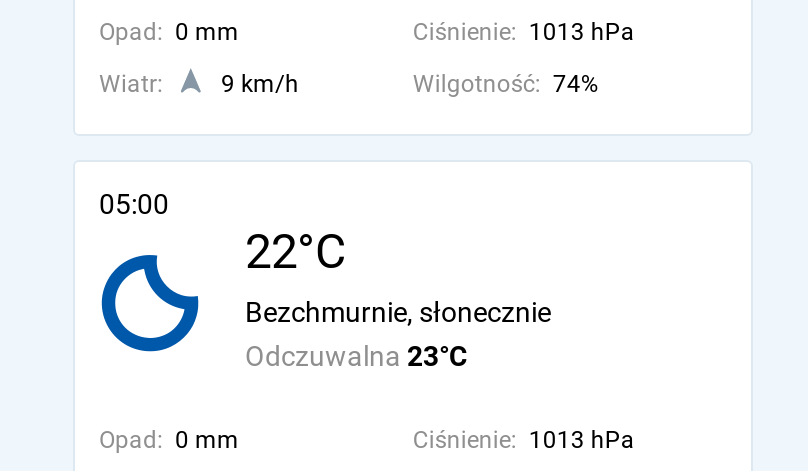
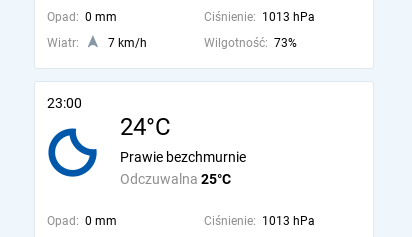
[221,70,599,98] 9 km/h | Wilgotność: 74% -> [108,36,297,50] 7 km/h | Wilgotność: 73%
[99,188,347,280] 05:00 | 22°C -> [47,95,171,141] 23:00 | 24°C
[245,296,551,328] Bezchmurnie, słonecznie -> [120,149,246,165] Prawie bezchmurnie
[245,340,467,372] Odczuwalna 23°C -> [120,171,231,187] Odczuwalna 25°C

